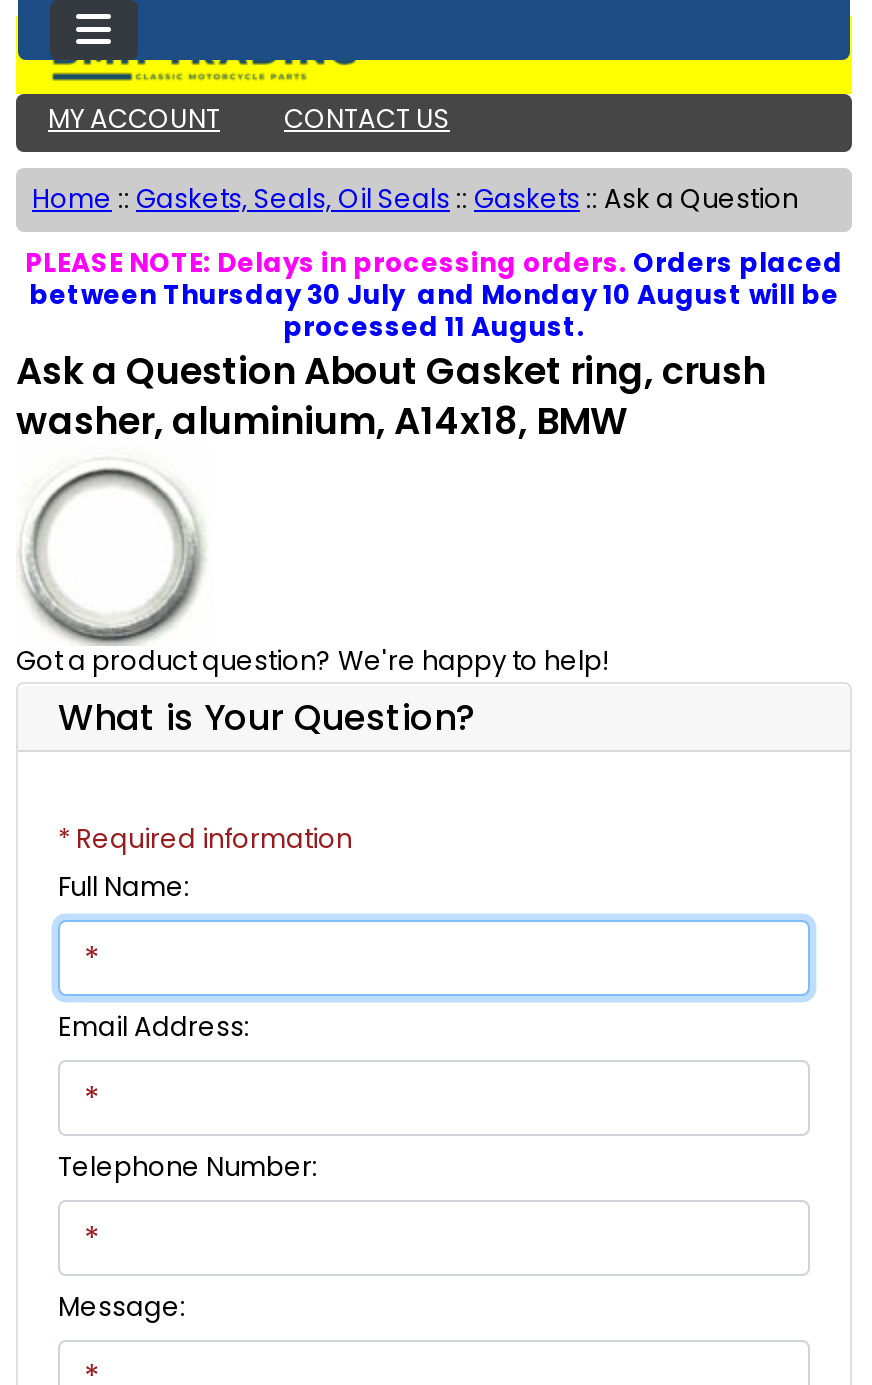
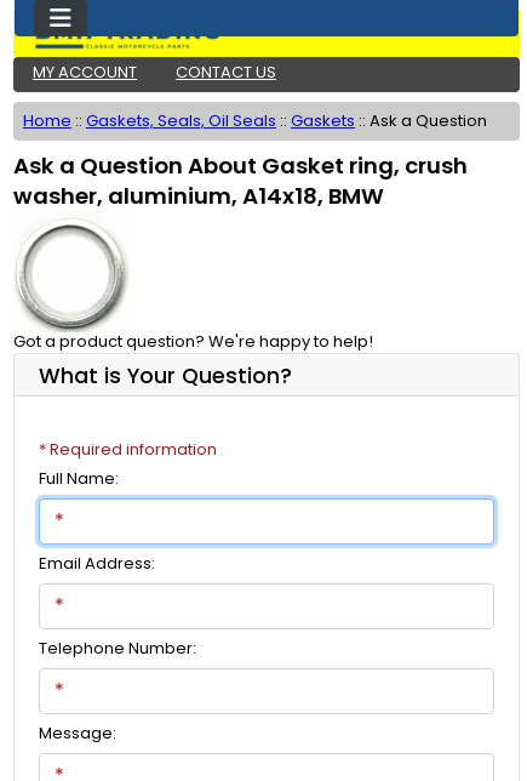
[25,244,843,346] PLEASE NOTE: Delays in processing orders. Orders placed | between Thursday 30 July and Monday 10 August will be | processed 11 August. -> none

